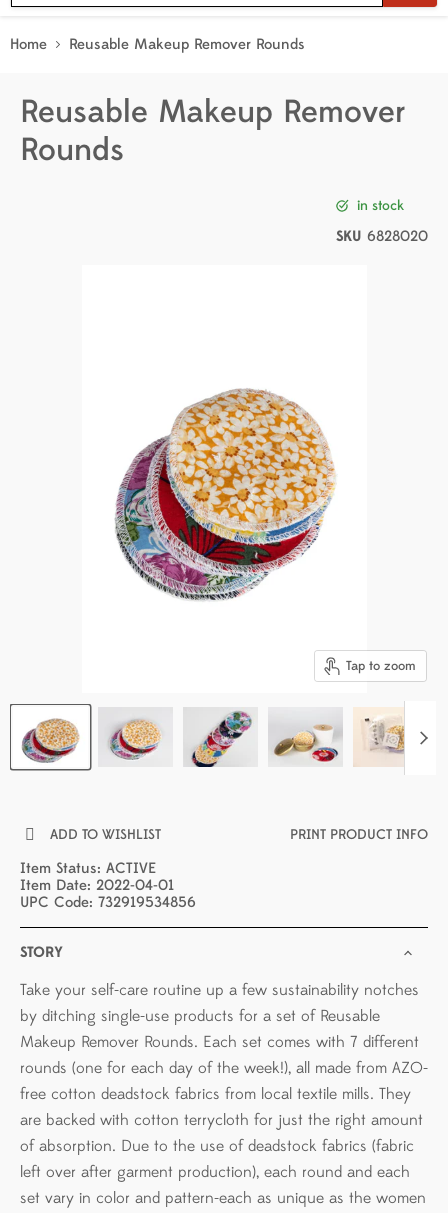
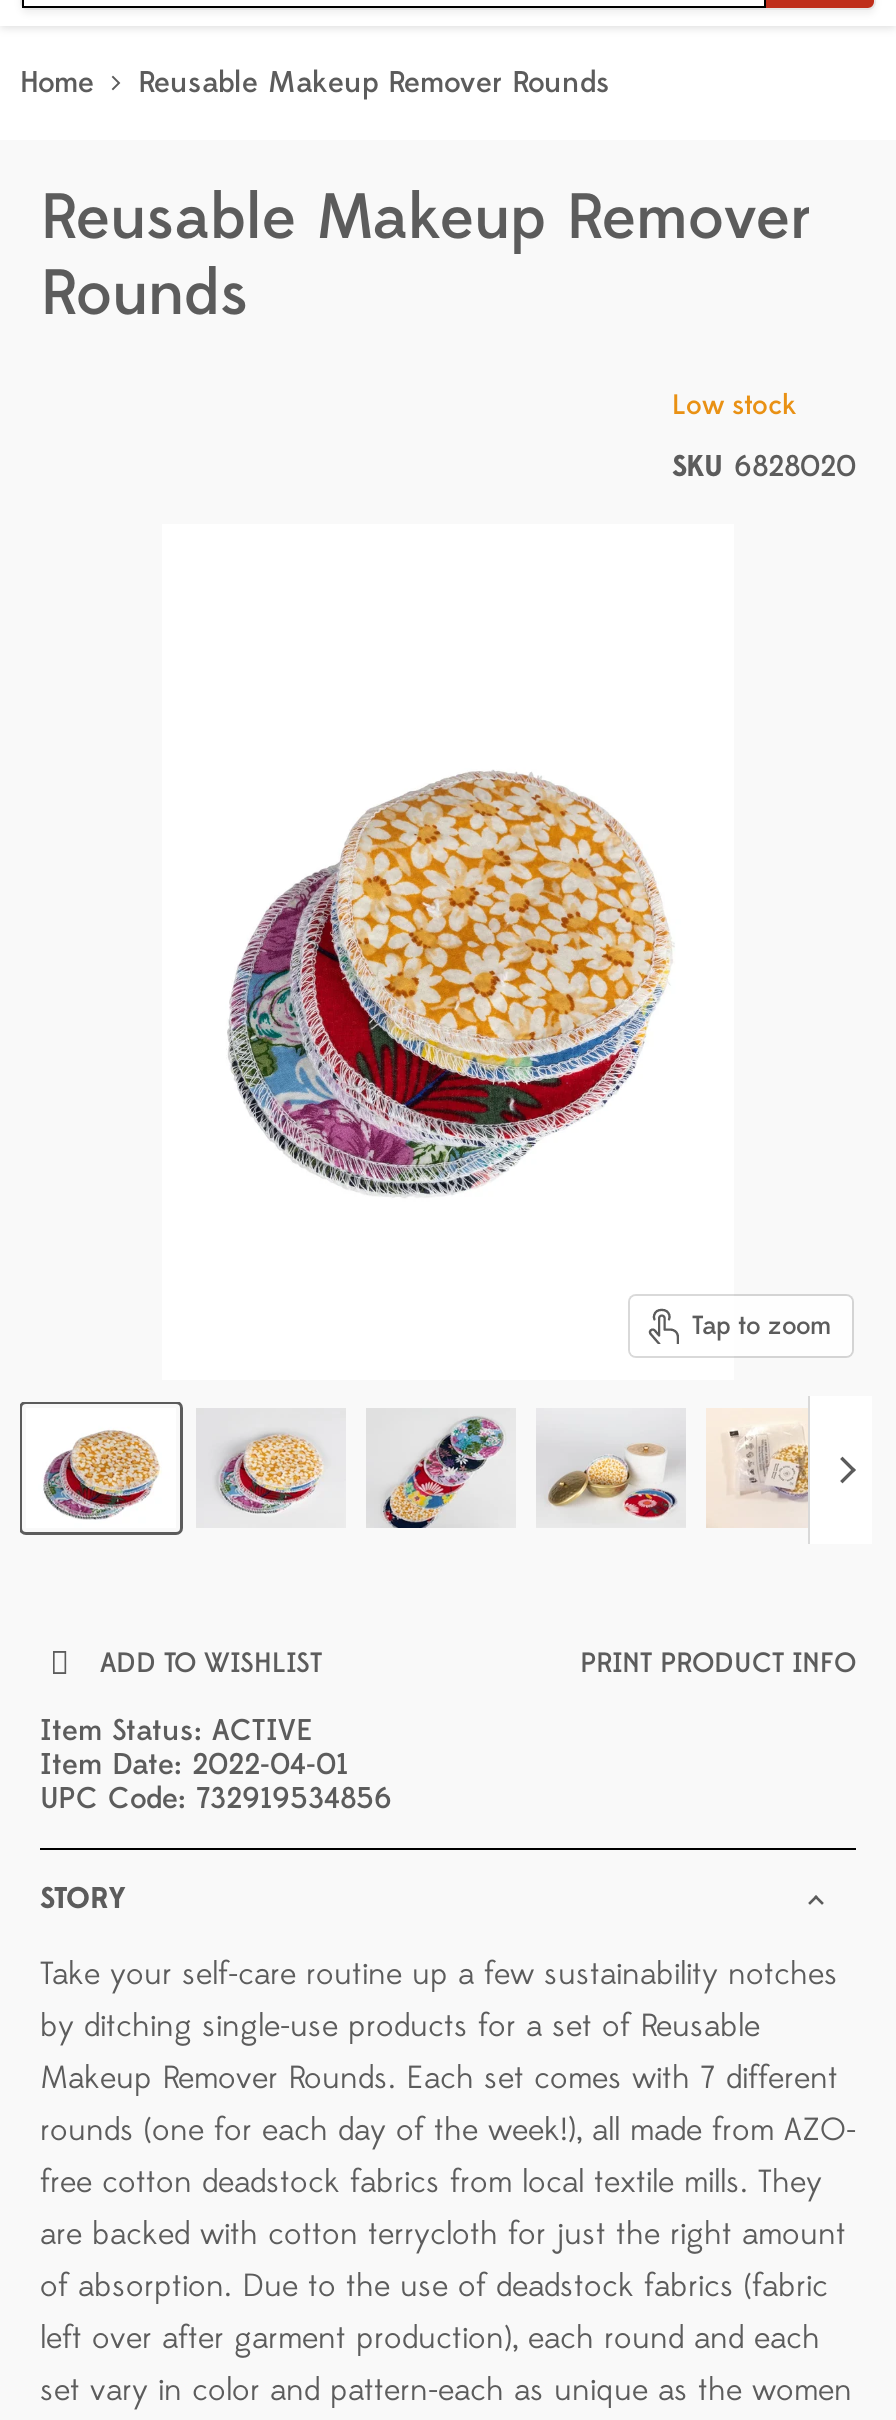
[353,197,404,214] in stock -> [672,389,796,423] Low stock

